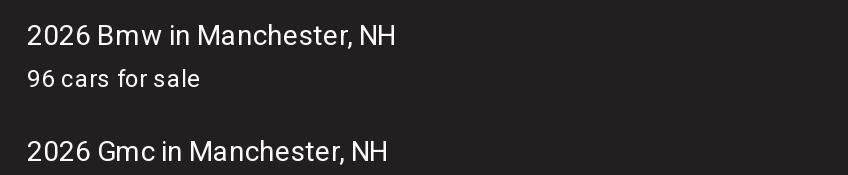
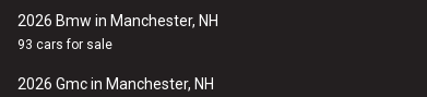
[27,65,201,93] 96 cars for sale -> [17,37,112,52] 93 cars for sale

